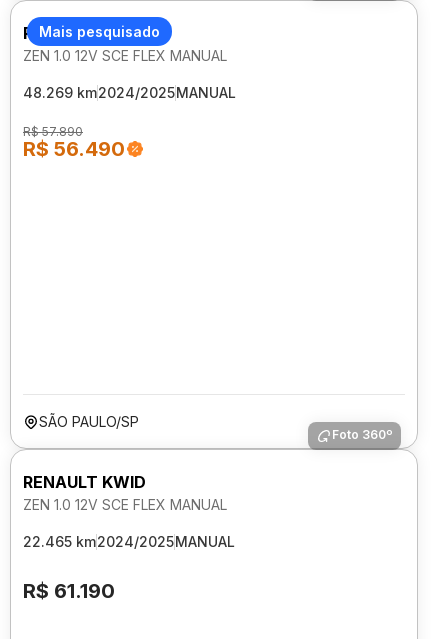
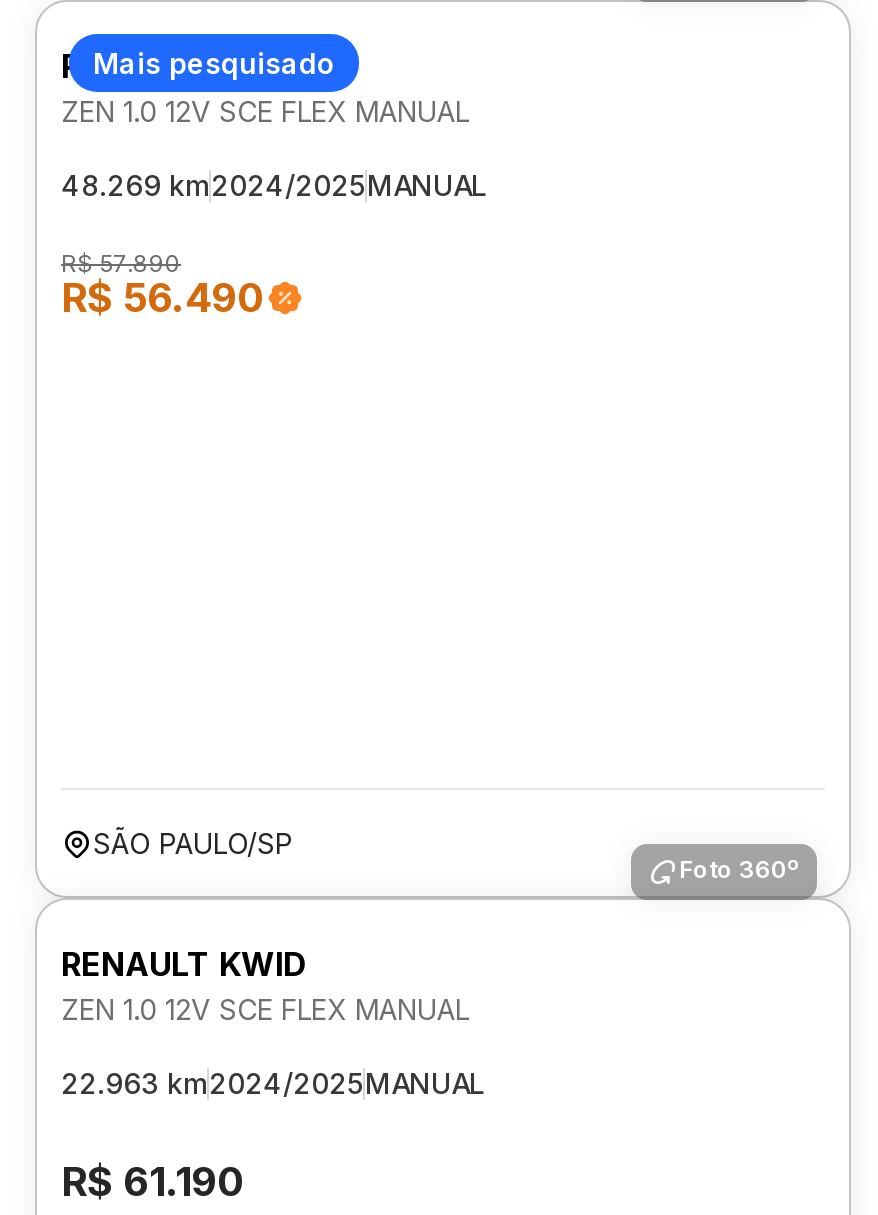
[23,533,235,550] 22.465 km2024/2025MANUAL -> [61,1066,485,1100] 22.963 km2024/2025MANUAL

